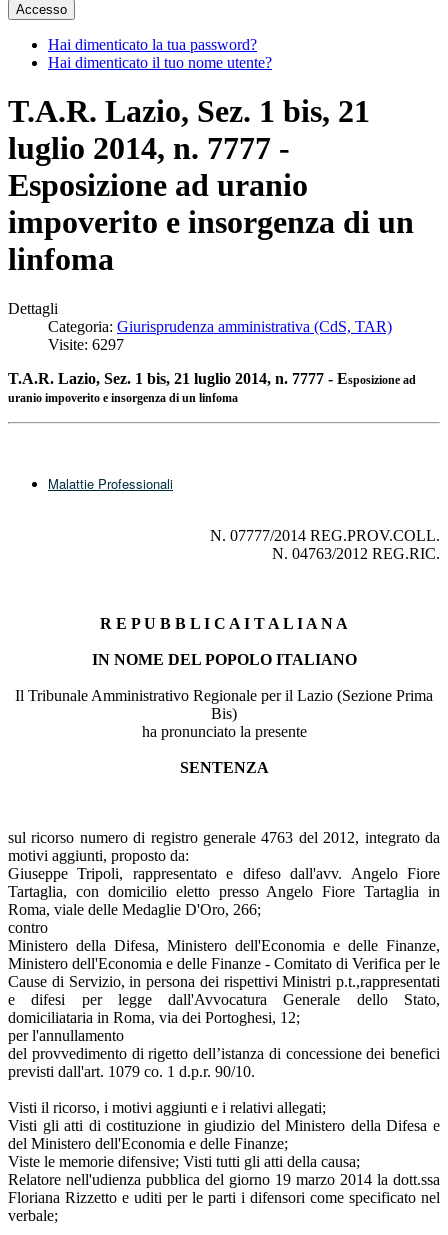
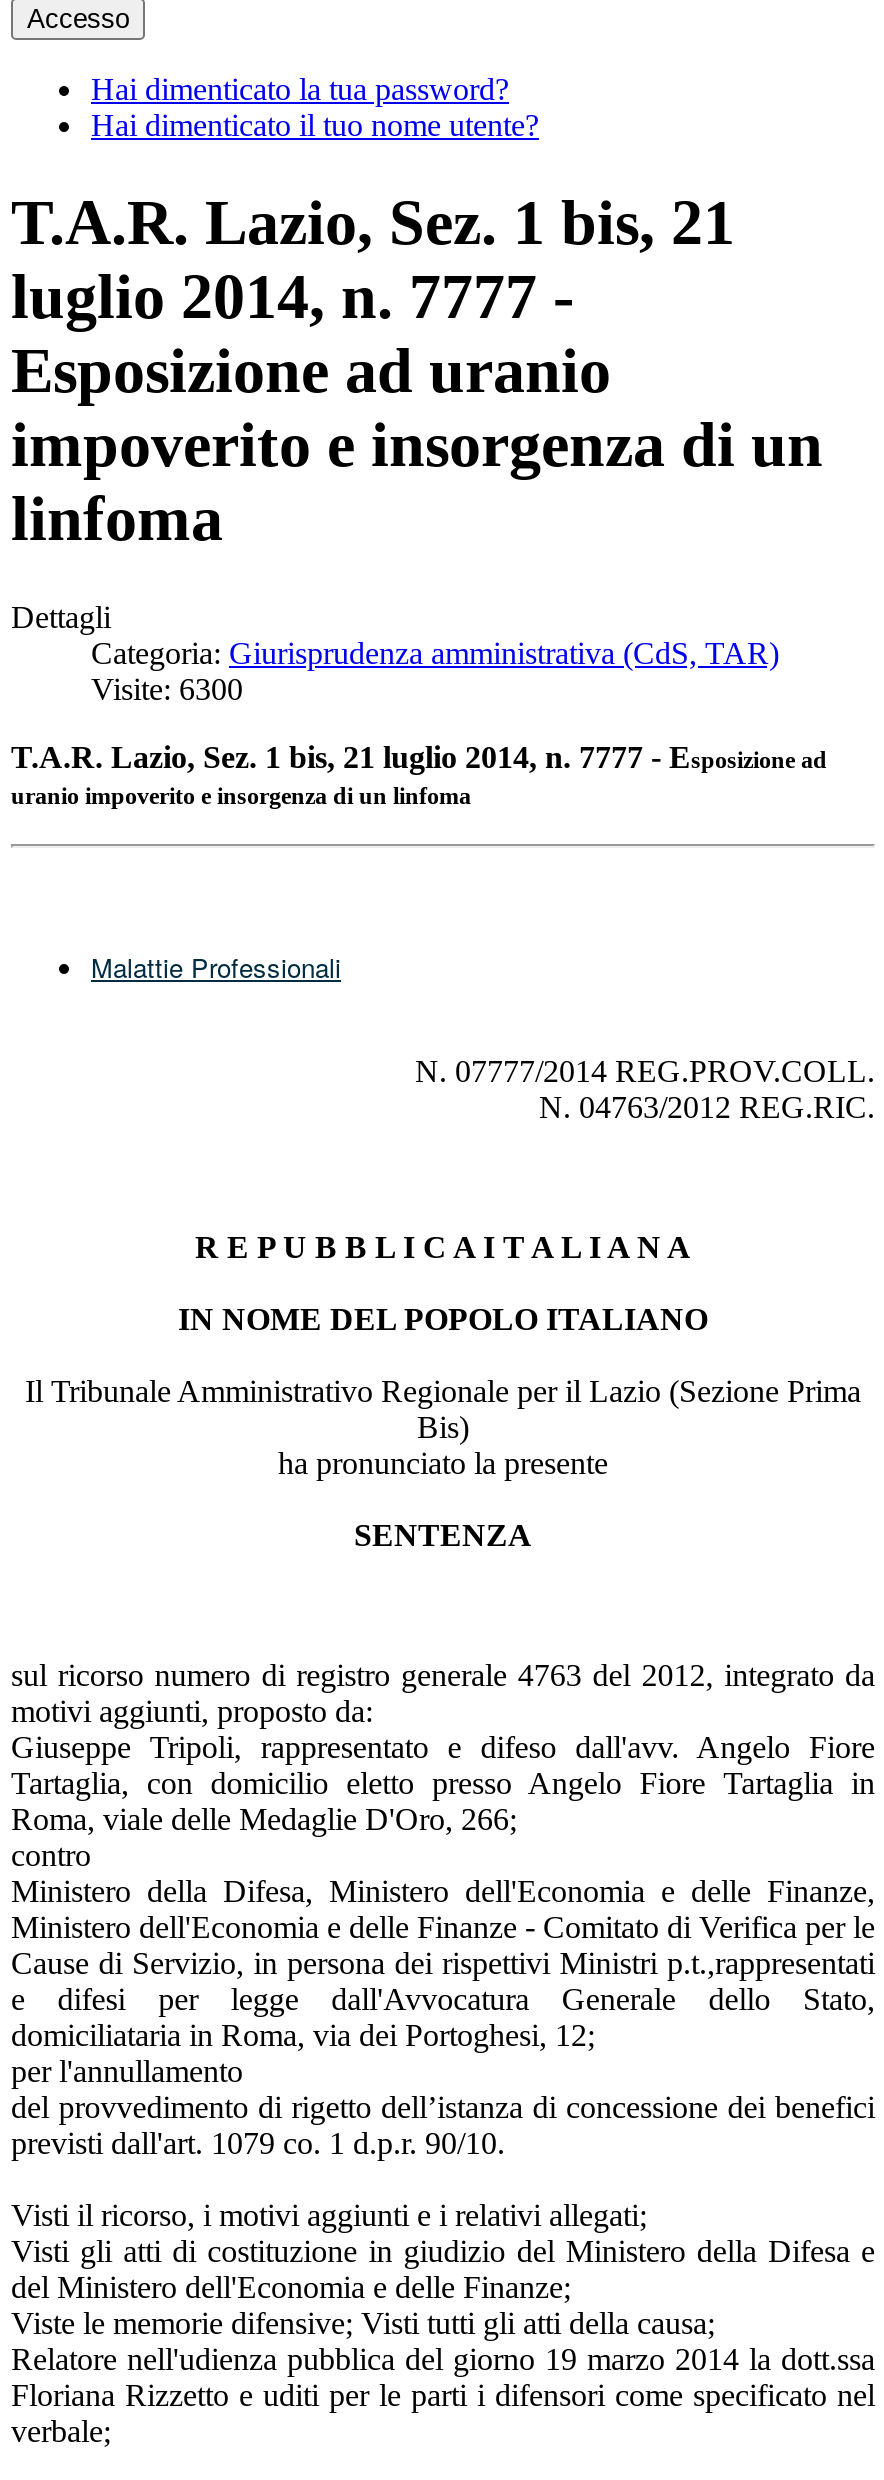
[48,336,124,353] Visite: 6297 -> [91,671,243,705] Visite: 6300

